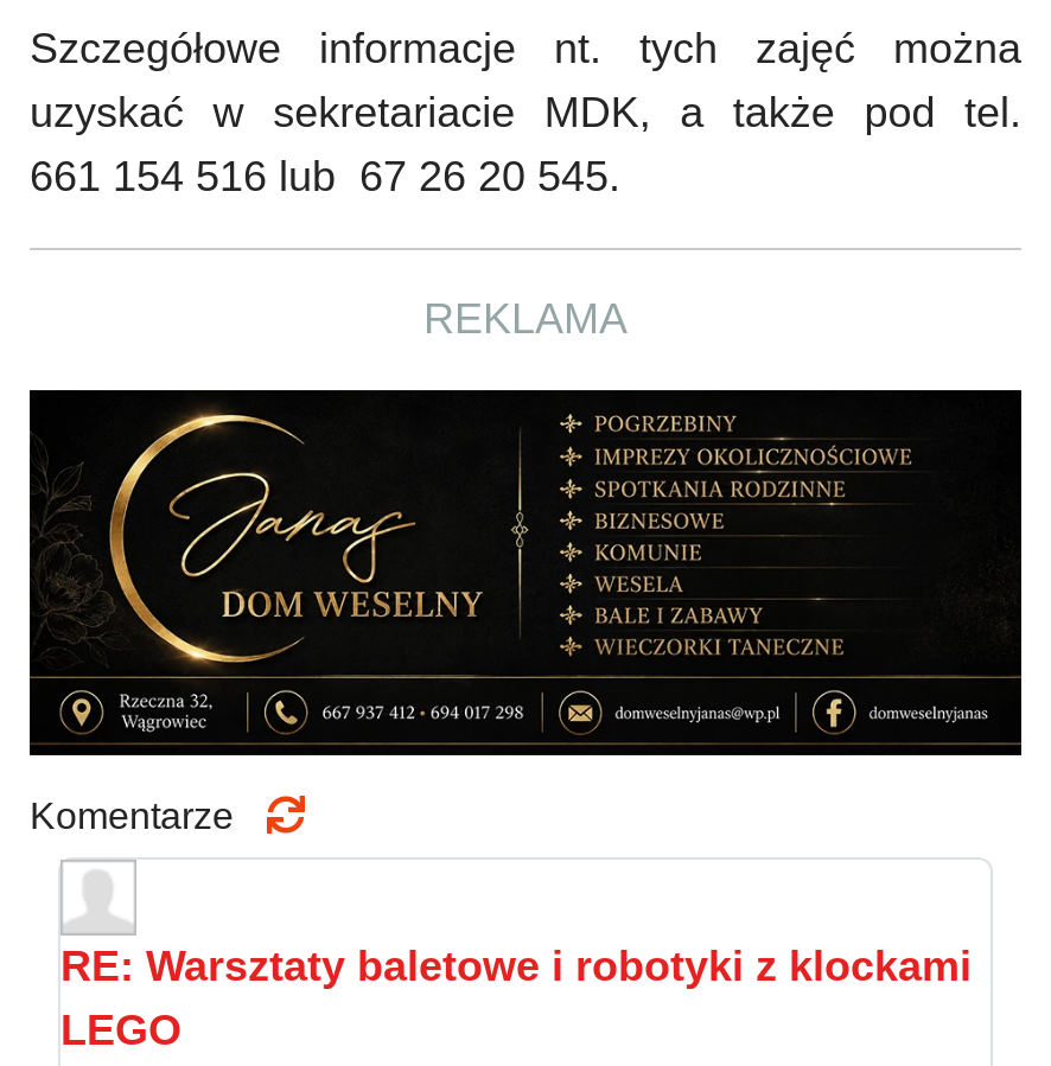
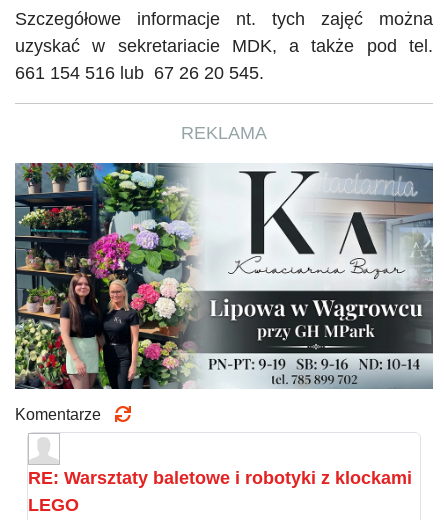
[30,388,1021,758] [image] -> [14,162,434,390] [image]

